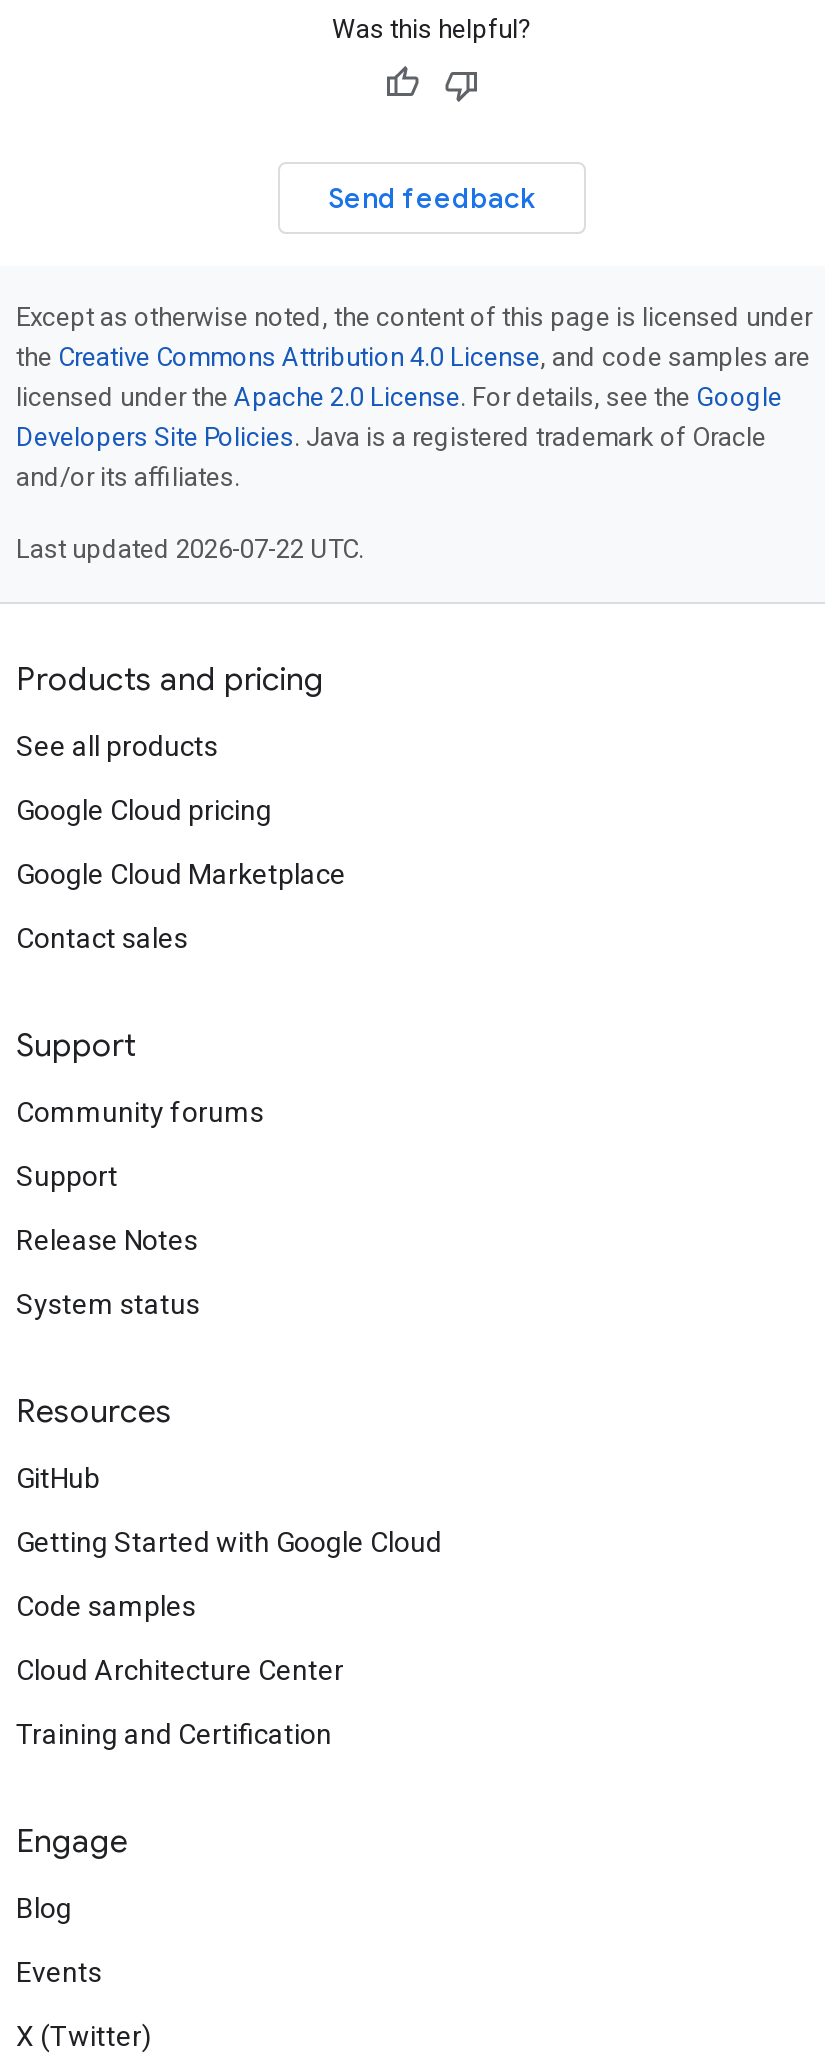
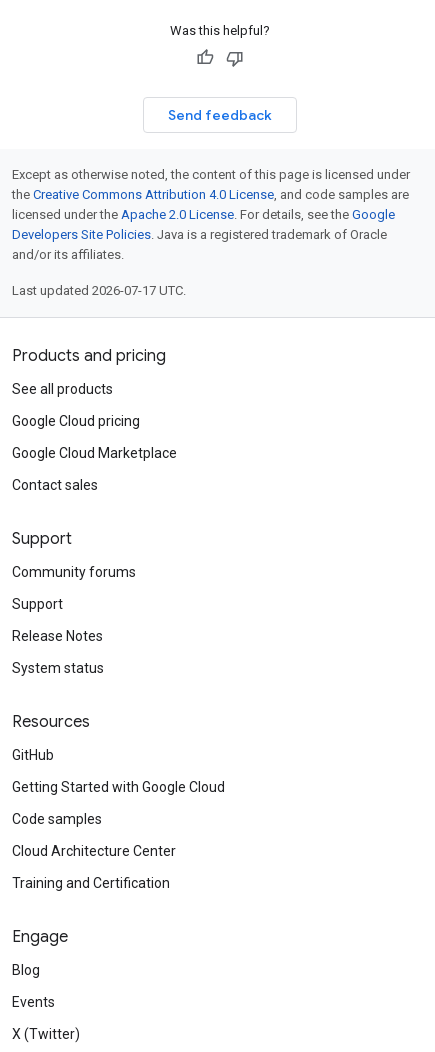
[16,534,364,564] Last updated 2026-07-22 UTC. -> [12,283,186,298] Last updated 2026-07-17 UTC.

